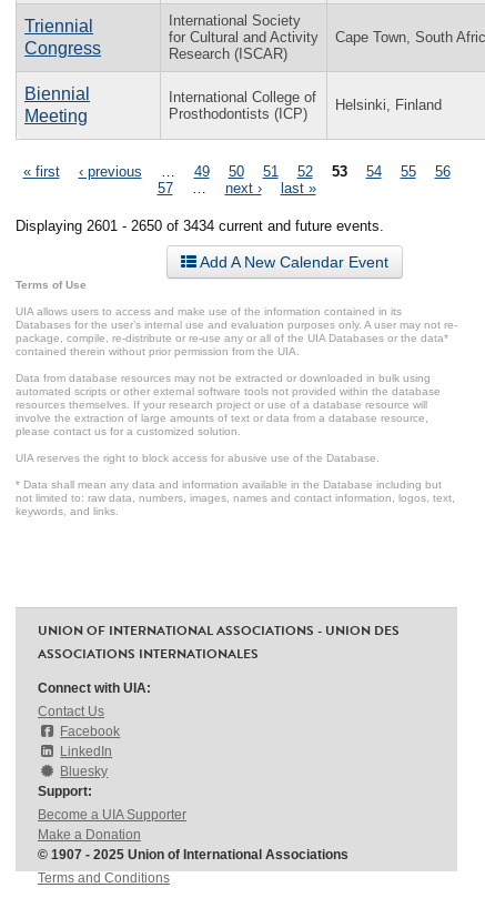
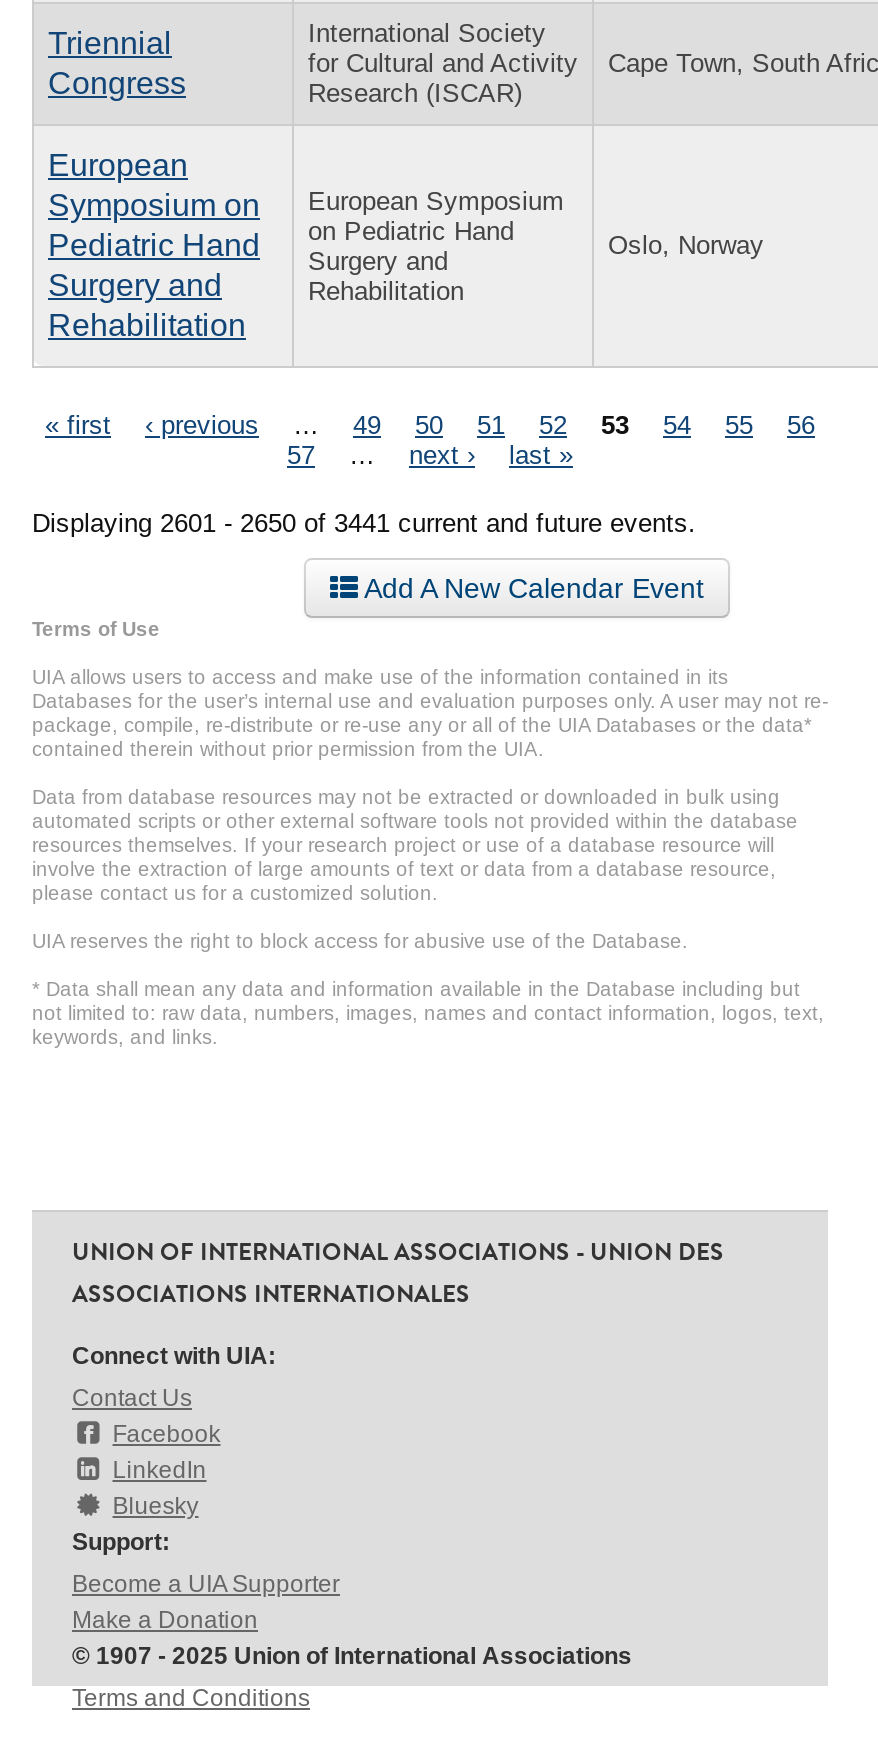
[24,84,90,125] Biennial | Meeting -> [48,147,260,341] European | Symposium on | Pediatric Hand | Surgery and | Rehabilitation
[169,88,316,122] International College of | Prosthodontists (ICP) -> [308,185,564,305] European Symposium | on Pediatric Hand | Surgery and | Rehabilitation
[335,96,442,113] Helsinki, Finland -> [608,229,764,259] Oslo, Norway
[16,218,384,234] Displaying 2601 - 2650 of 3434 current and future events. -> [32,508,696,538] Displaying 2601 - 2650 of 3441 current and future events.

